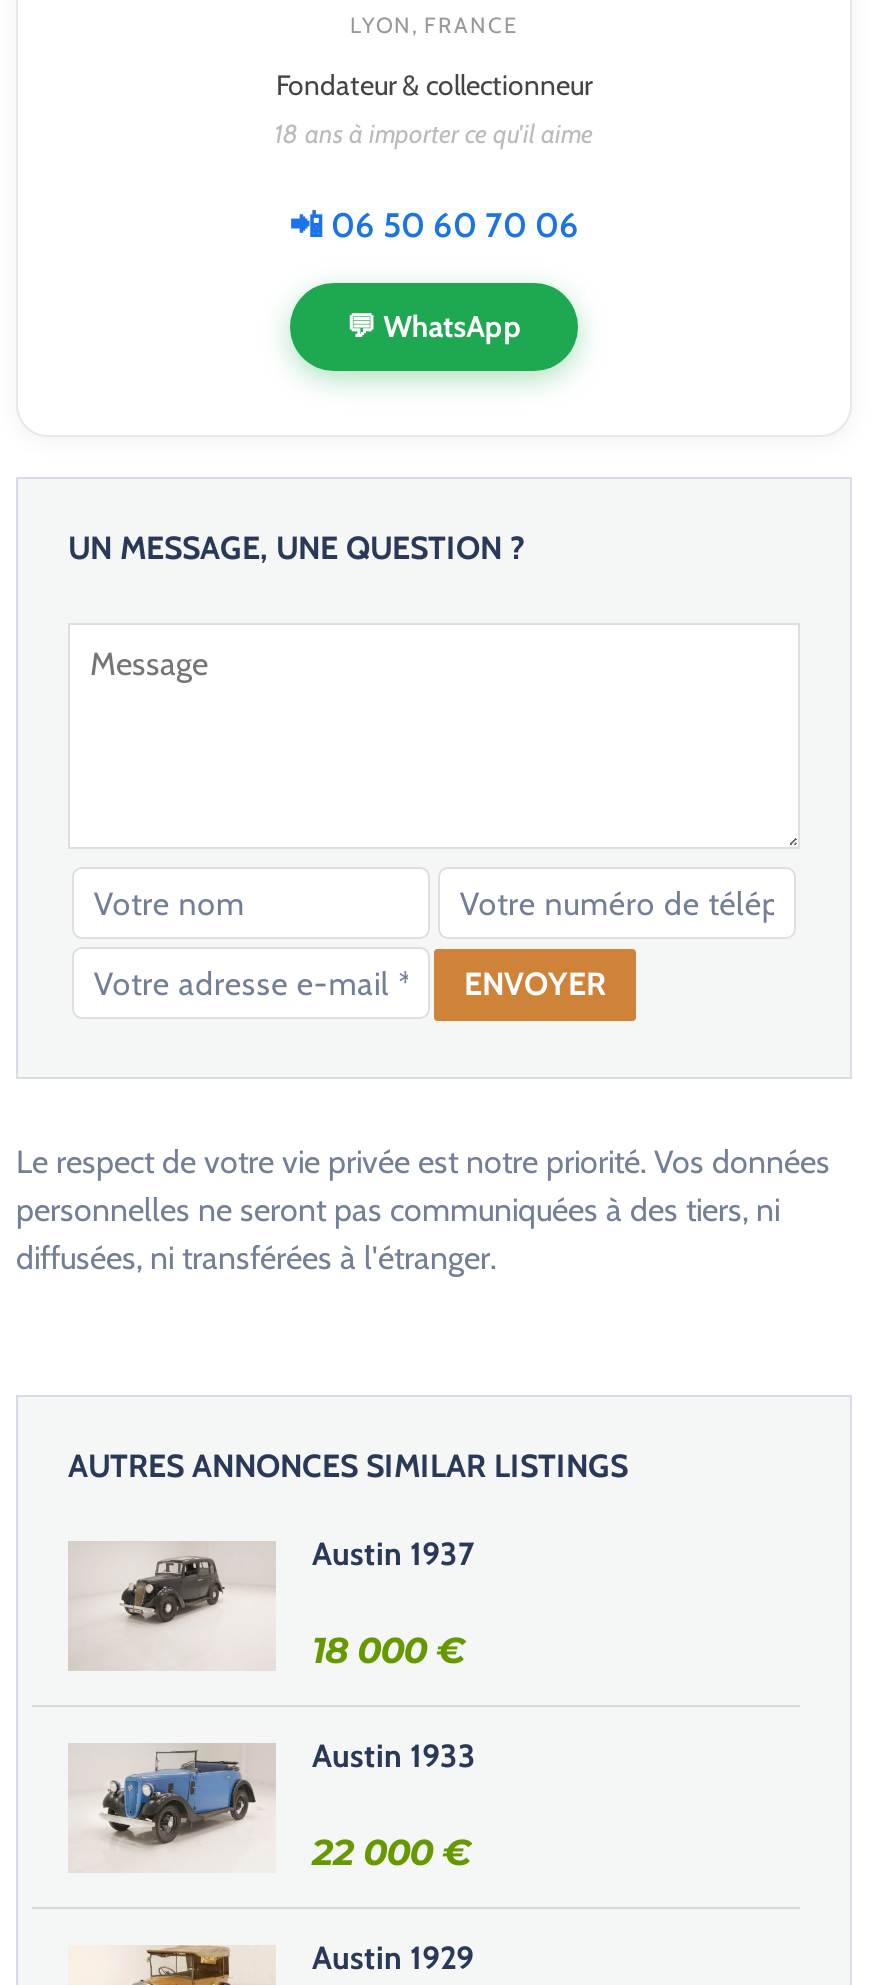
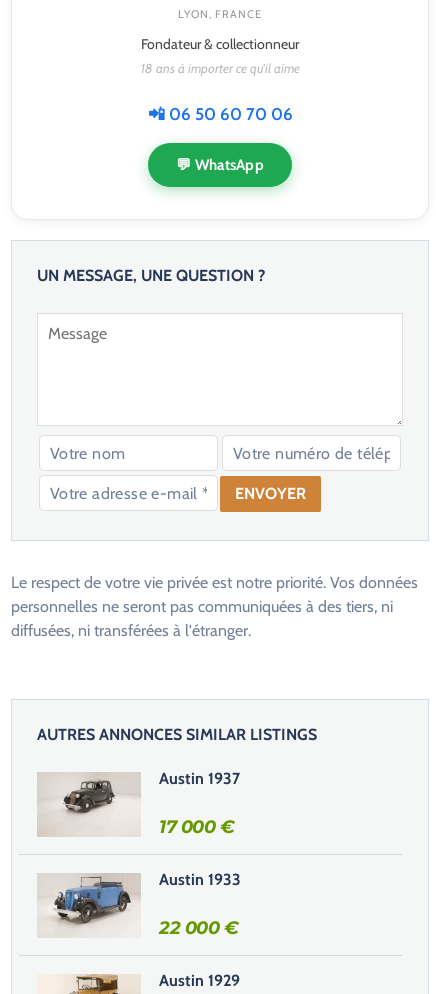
[312,1628,465,1672] 18 000 € -> [159,816,234,838] 17 000 €

